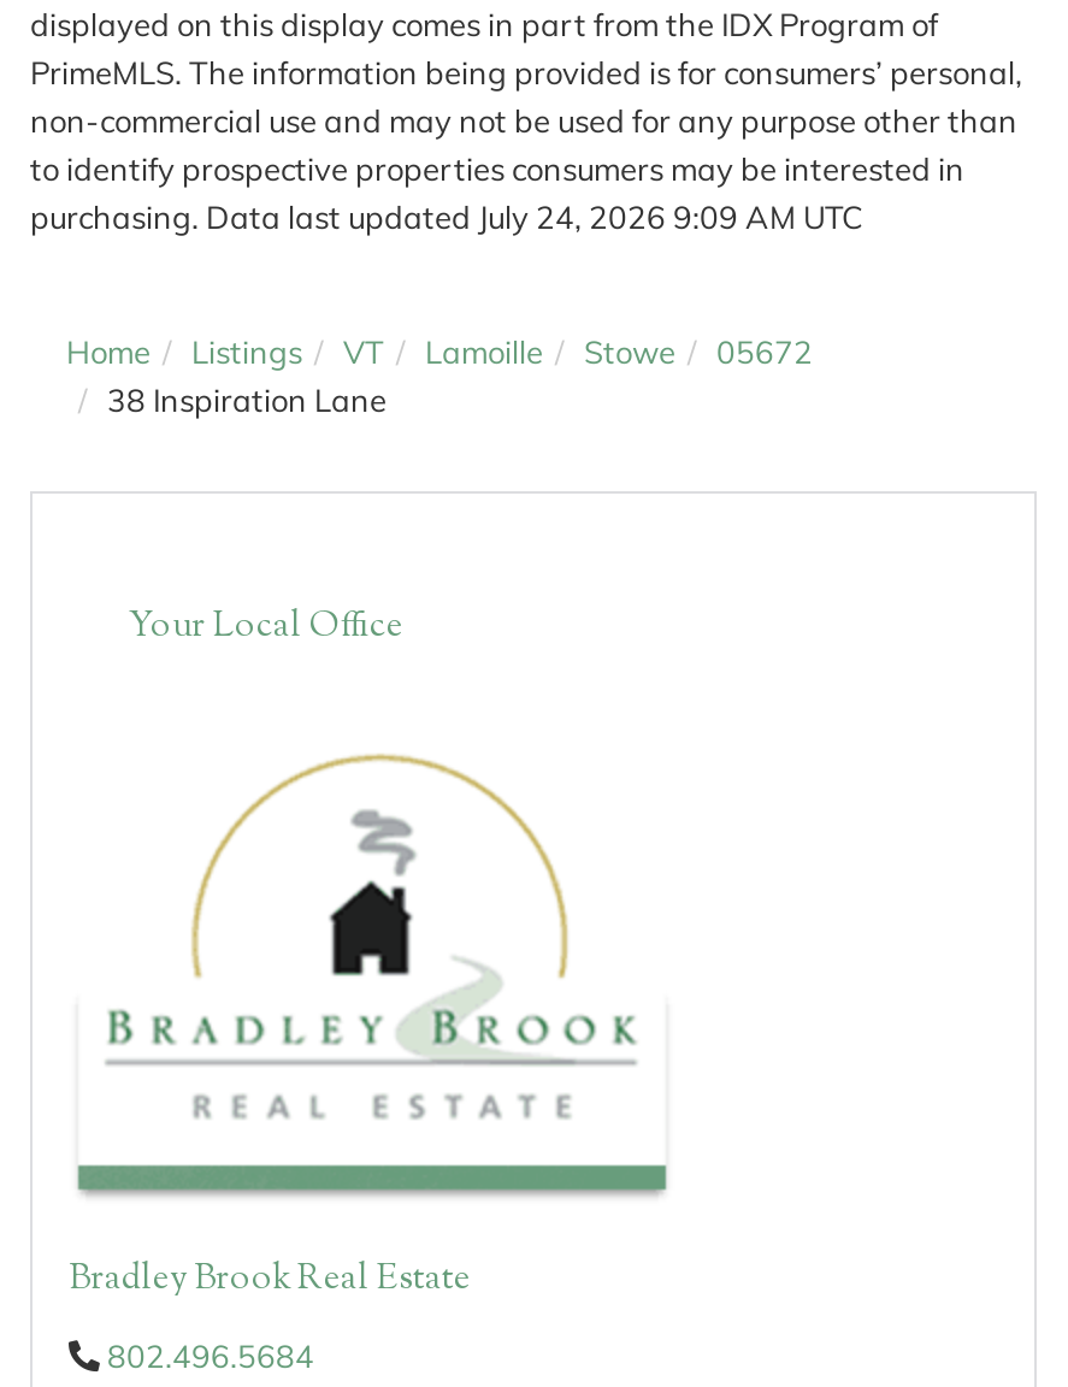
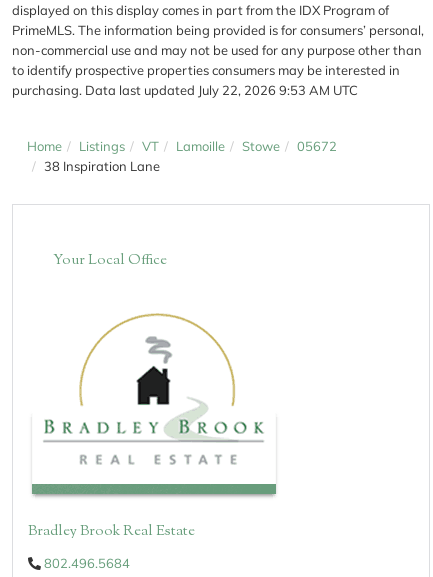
[30,198,863,236] purchasing. Data last updated July 24, 2026 9:09 AM UTC -> [12,82,358,98] purchasing. Data last updated July 22, 2026 9:53 AM UTC

